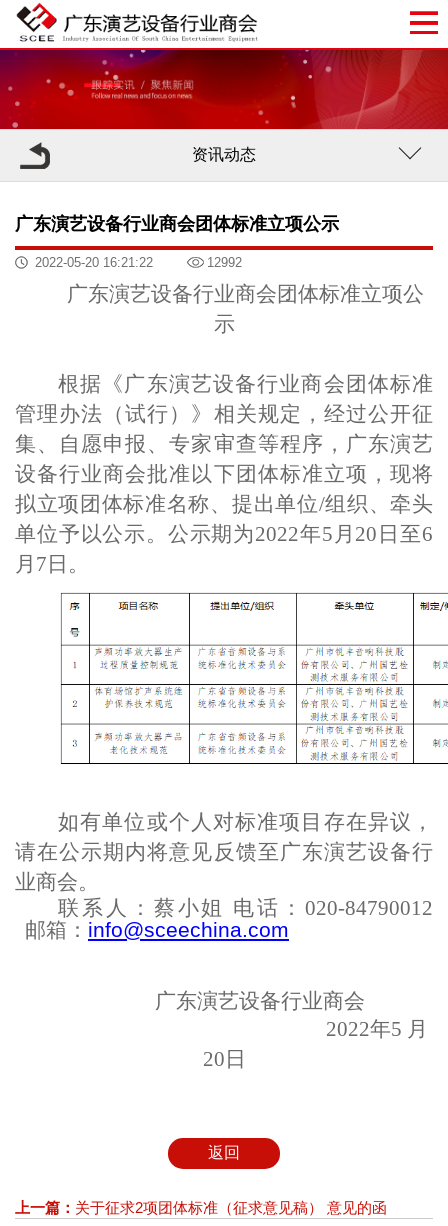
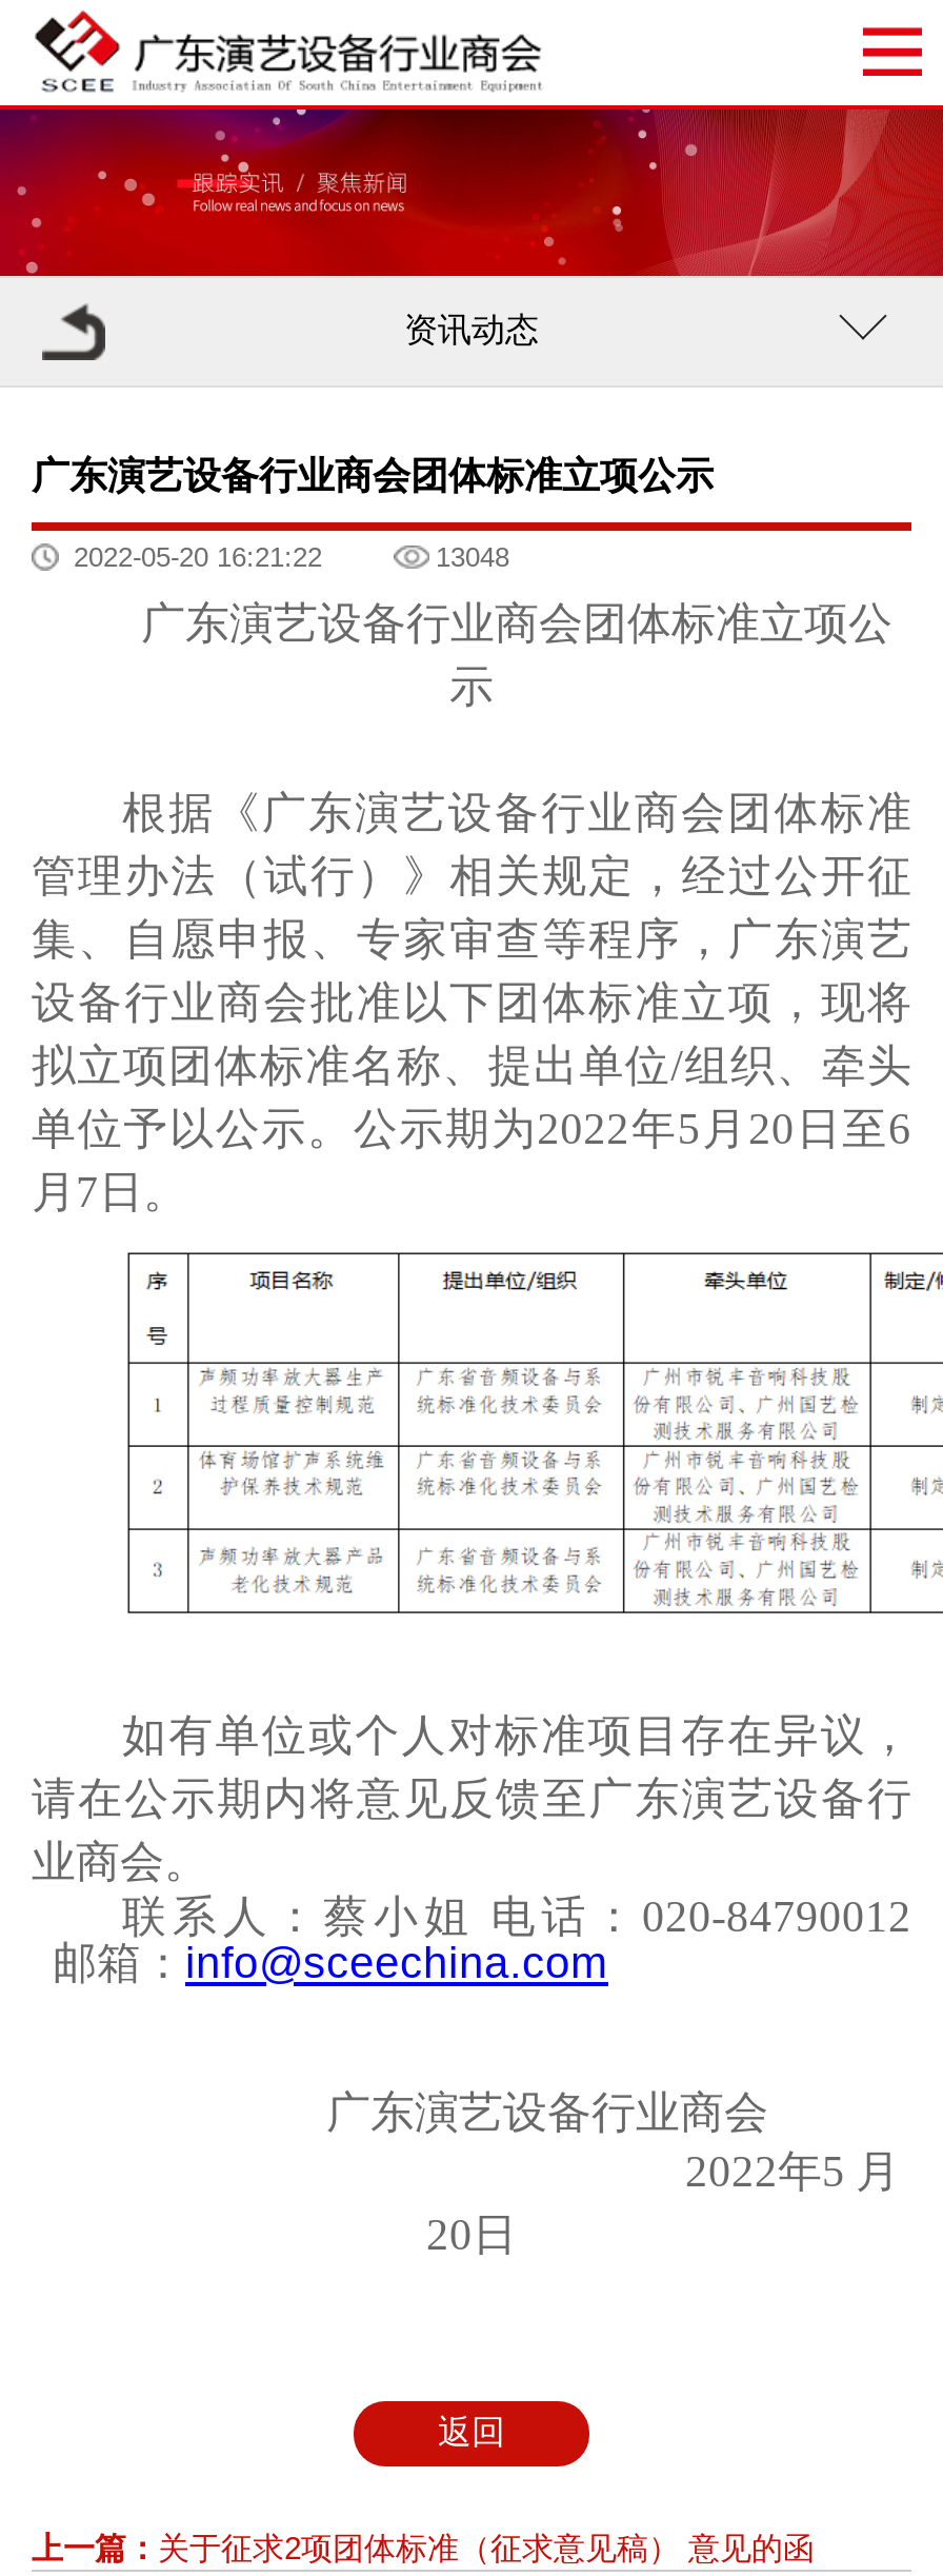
[207,255,242,270] 12992 -> [436,542,509,574] 13048

